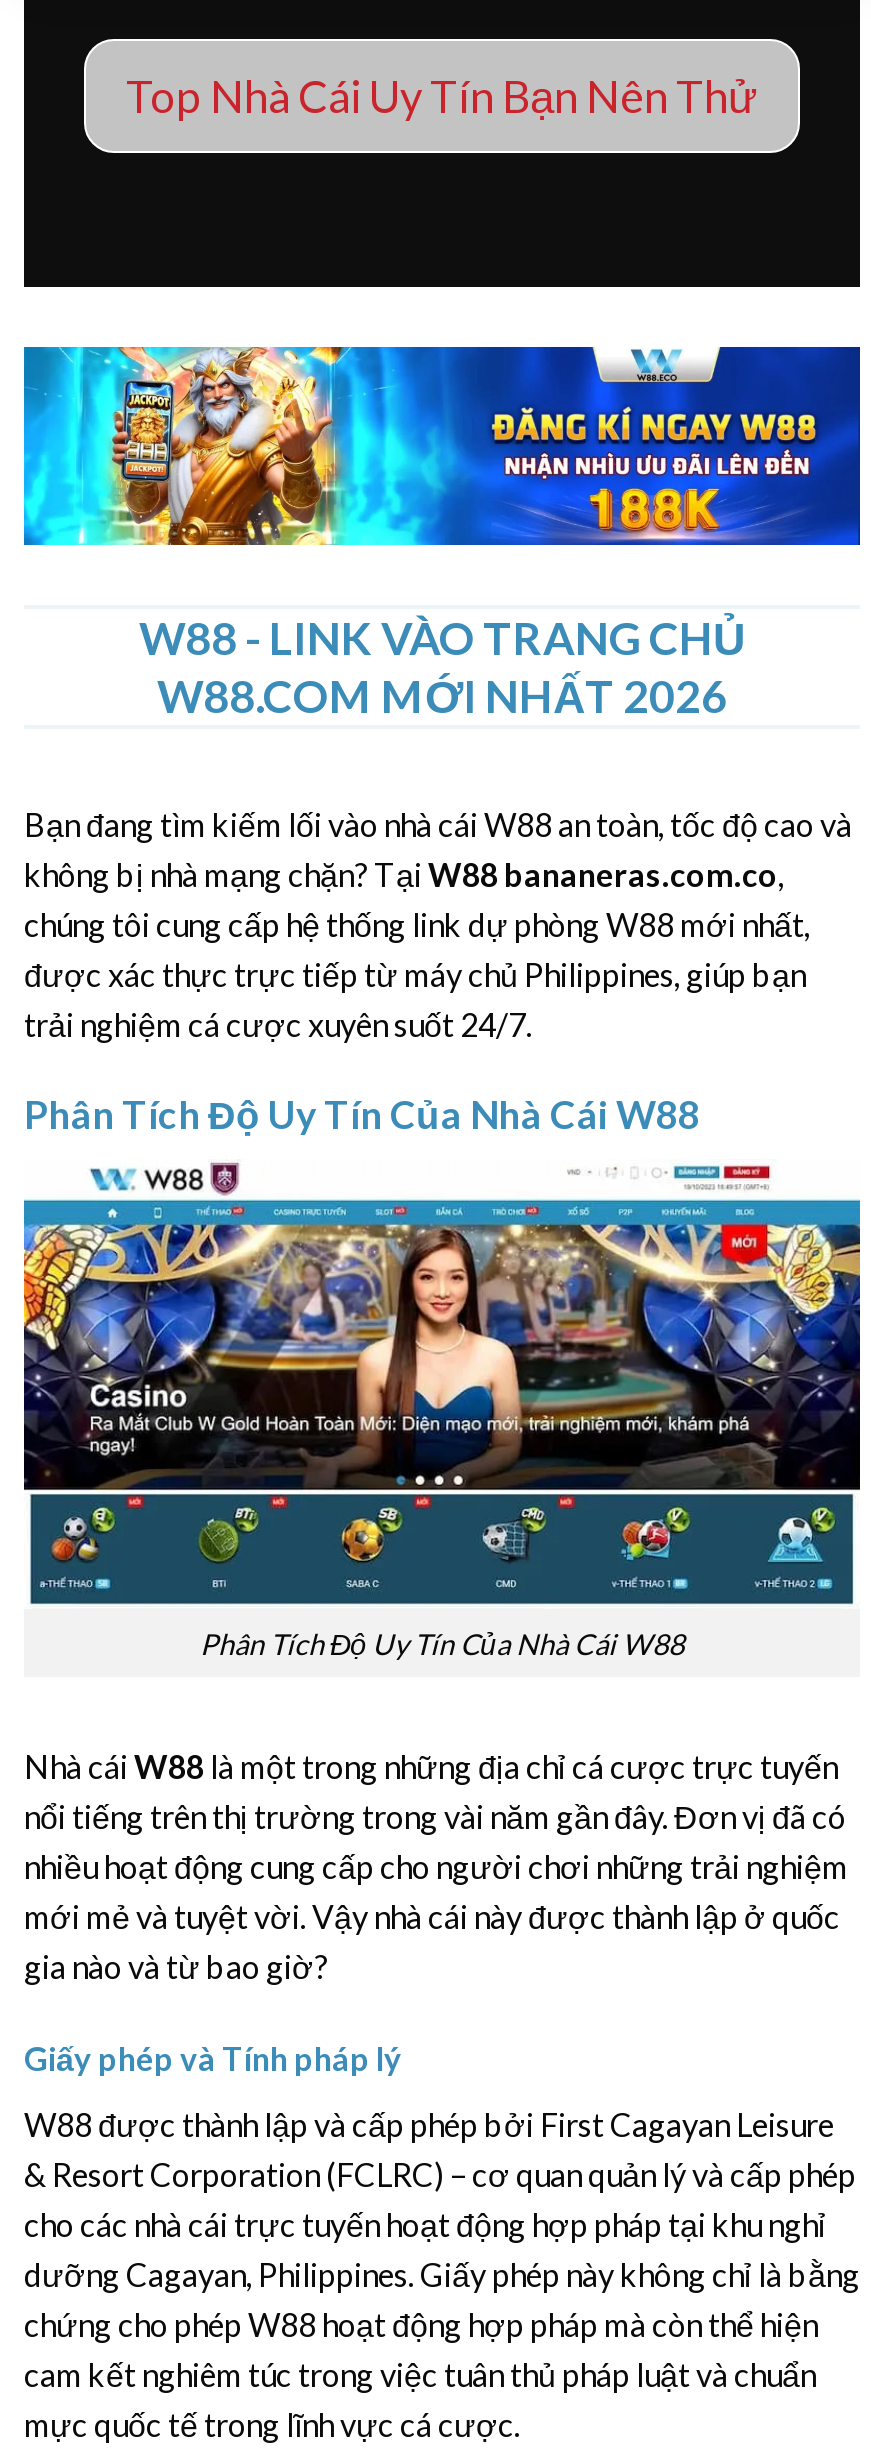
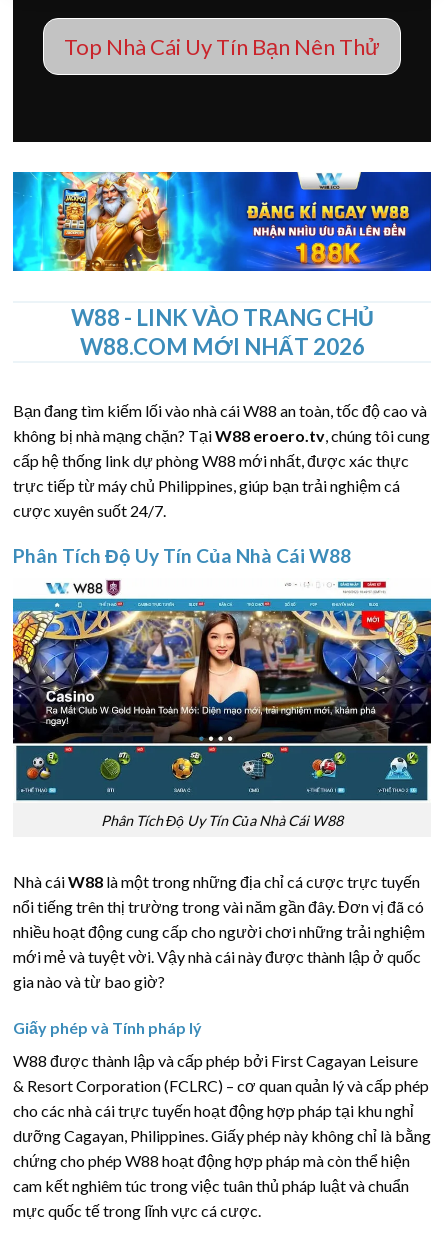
[24,855,810,1043] không bị nhà mạng chặn? Tại W88 bananeras.com.co, | chúng tôi cung cấp hệ thống link dự phòng W88 mới nhất, | được xác thực trực tiếp từ máy chủ Philippines, giúp bạn | trải nghiệm cá cược xuyên suốt 24/7. -> [13,426,430,520] không bị nhà mạng chặn? Tại W88 eroero.tv, chúng tôi cung | cấp hệ thống link dự phòng W88 mới nhất, được xác thực | trực tiếp từ máy chủ Philippines, giúp bạn trải nghiệm cá | cược xuyên suốt 24/7.

